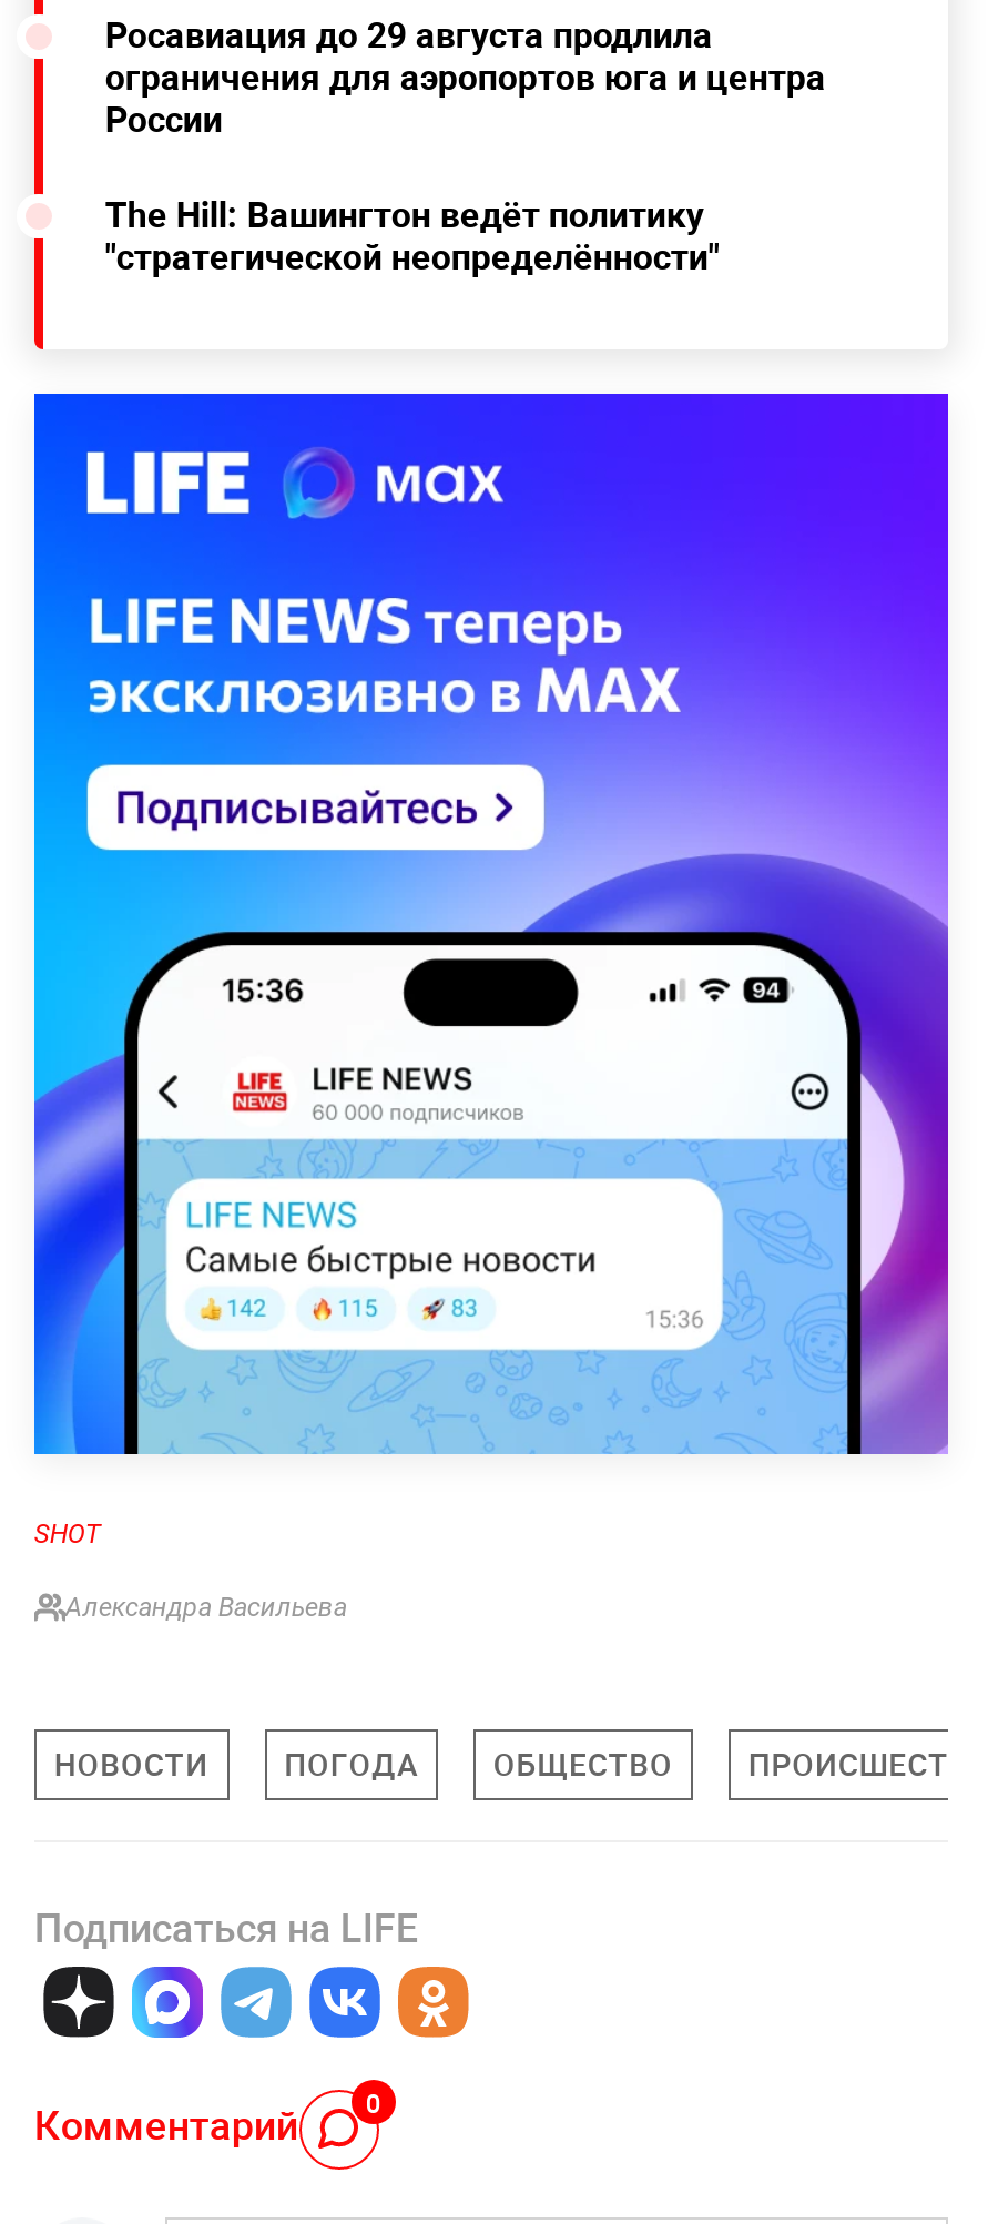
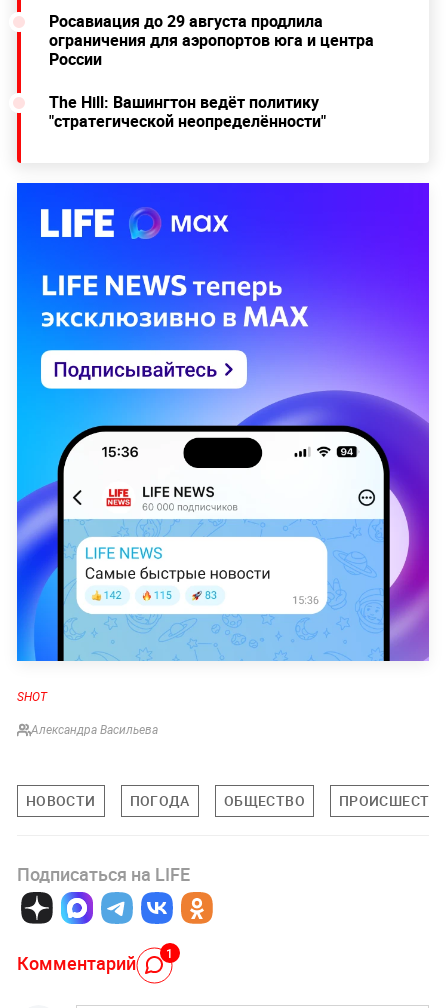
[34,2084,381,2151] Комментарий 0 -> [17,945,173,975] Комментарий 1

